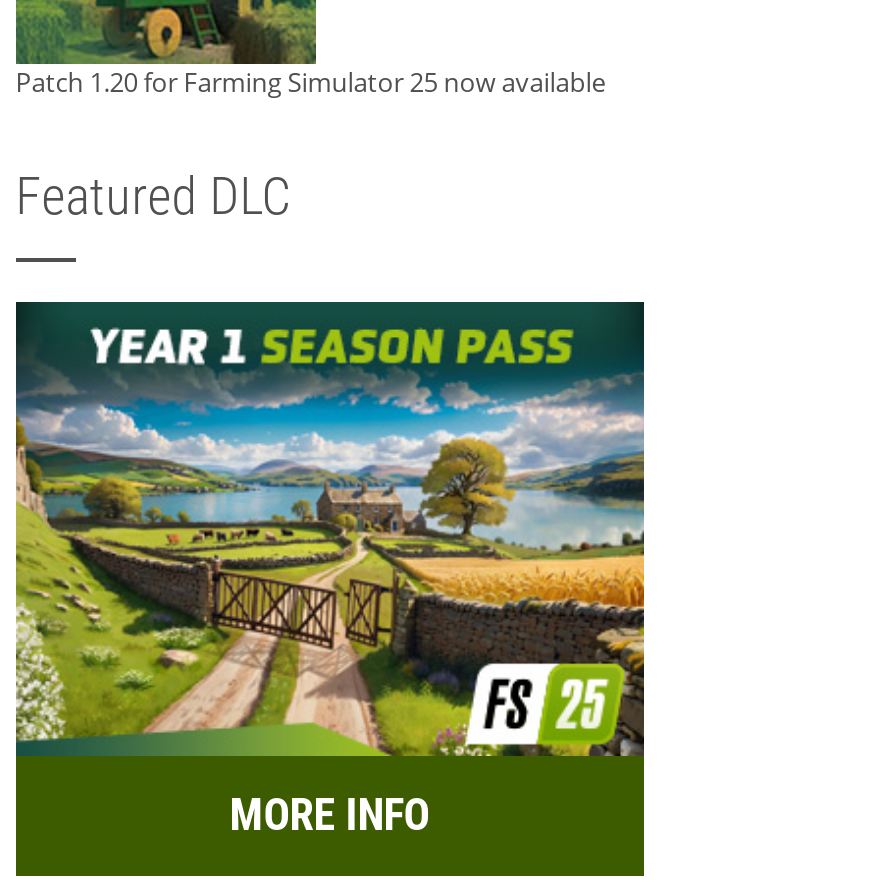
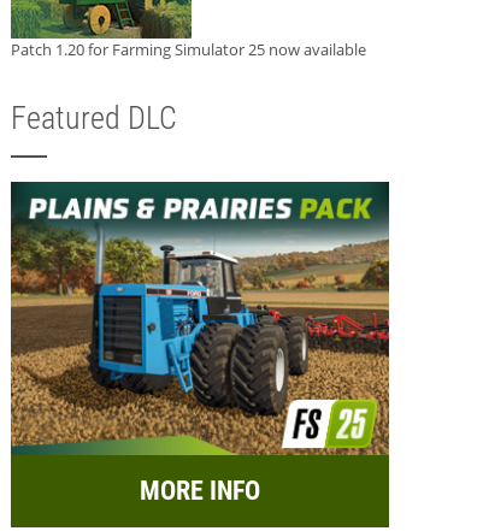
[14,326,646,756] [image] -> [10,196,390,455] [image]

